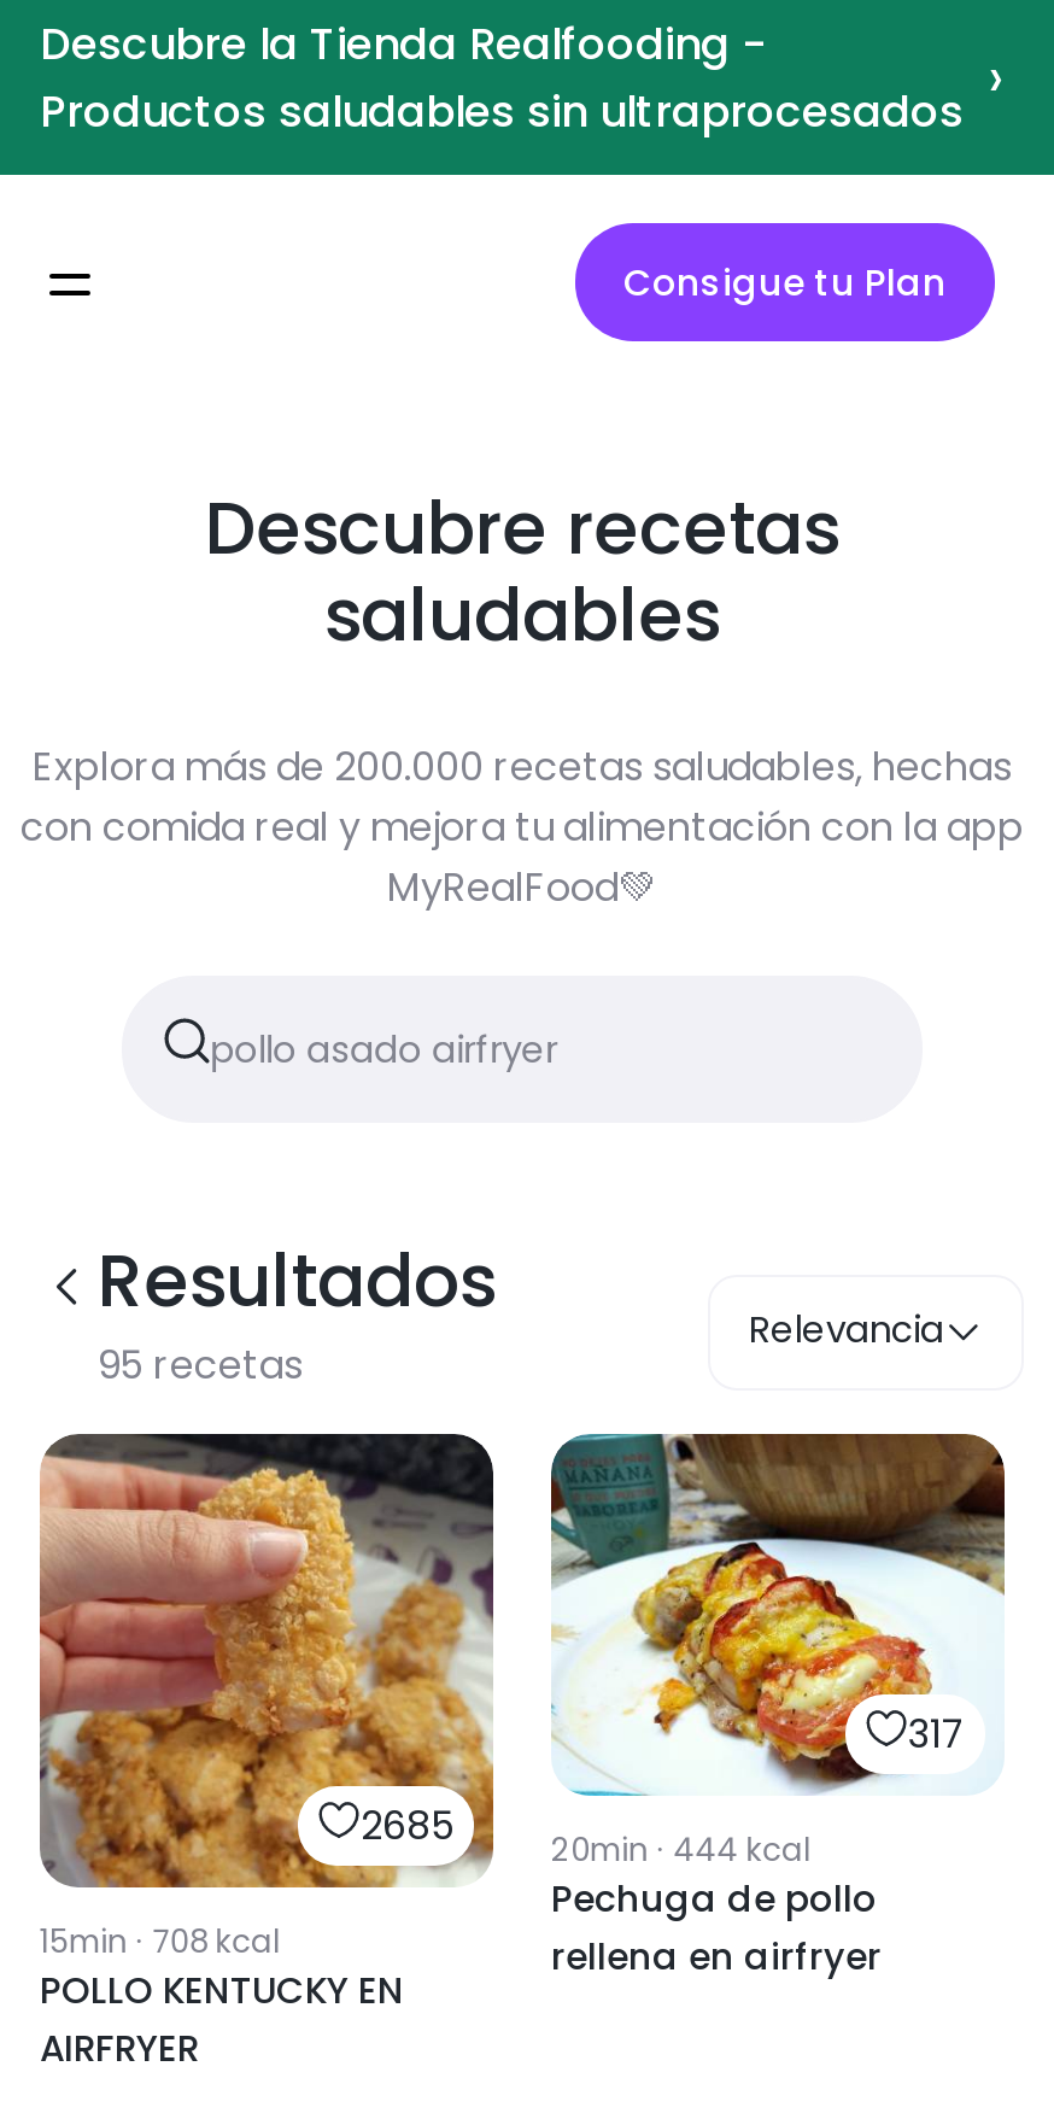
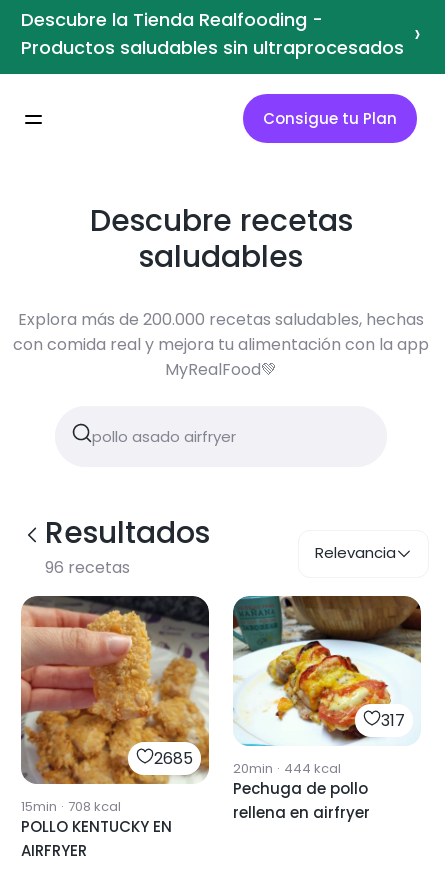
[98,1337,303,1393] 95 recetas -> [45,556,130,579] 96 recetas

